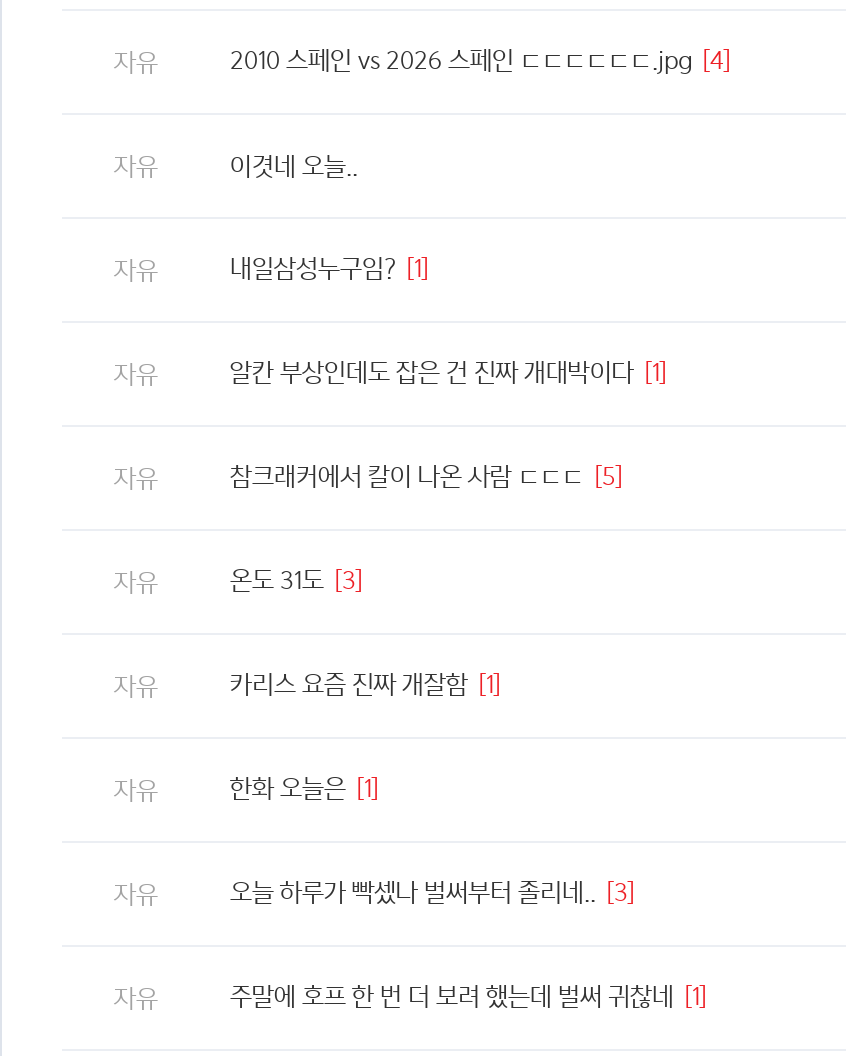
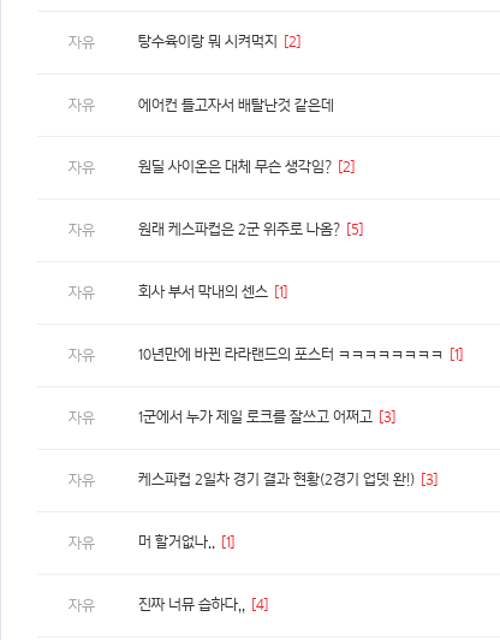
[230,45,730,75] 2010 스페인 vs 2026 스페인 ㄷㄷㄷㄷㄷㄷ.jpg [4] -> [138,32,300,51] 탕수육이랑 뭐 시켜먹지 [2]
[230,151,358,181] 이겻네 오늘.. -> [138,96,334,114] 에어컨 틀고자서 배탈난것 같은데
[230,253,428,283] 내일삼성누구임? [1] -> [138,158,355,176] 원딜 사이온은 대체 무슨 생각임? [2]
[230,357,666,387] 알칸 부상인데도 잡은 건 진짜 개대박이다 [1] -> [138,220,363,238] 원래 케스파컵은 2군 위주로 나옴? [5]
[230,461,622,491] 참크래커에서 칼이 나온 사람 ㄷㄷㄷ [5] -> [138,283,287,301] 회사 부서 막내의 센스 [1]
[230,565,362,595] 온도 31도 [3] -> [138,345,463,363] 10년만에 바뀐 라라랜드의 포스터 ㅋㅋㅋㅋㅋㅋㅋㅋ [1]
[230,669,500,699] 카리스 요즘 진짜 개잘함 [1] -> [138,408,395,426] 1군에서 누가 제일 로크를 잘쓰고 어쩌고 [3]
[230,773,378,803] 한화 오늘은 [1] -> [138,470,437,488] 케스파컵 2일차 경기 결과 현황(2경기 업뎃 완!) [3]
[230,877,634,907] 오늘 하루가 빡셌나 벌써부터 졸리네.. [3] -> [138,533,234,551] 머 할거없나.. [1]
[230,981,706,1011] 주말에 호프 한 번 더 보려 했는데 벌써 귀찮네 [1] -> [138,595,268,614] 진짜 너뮤 습하다,, [4]

